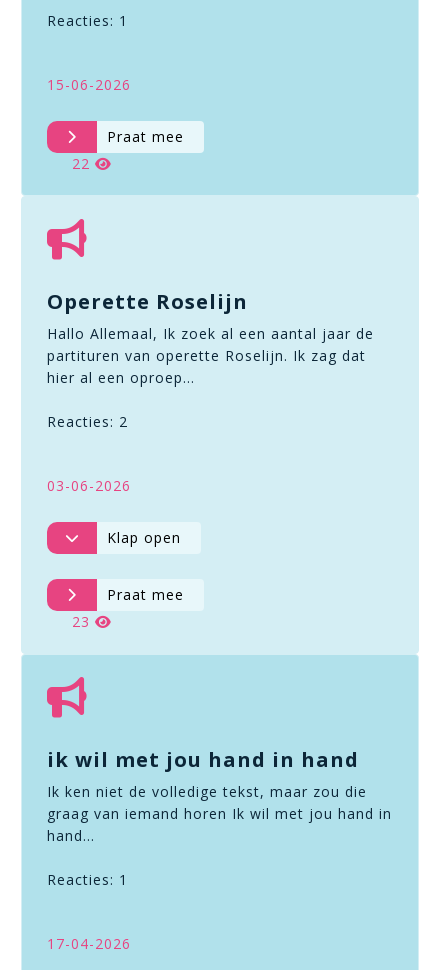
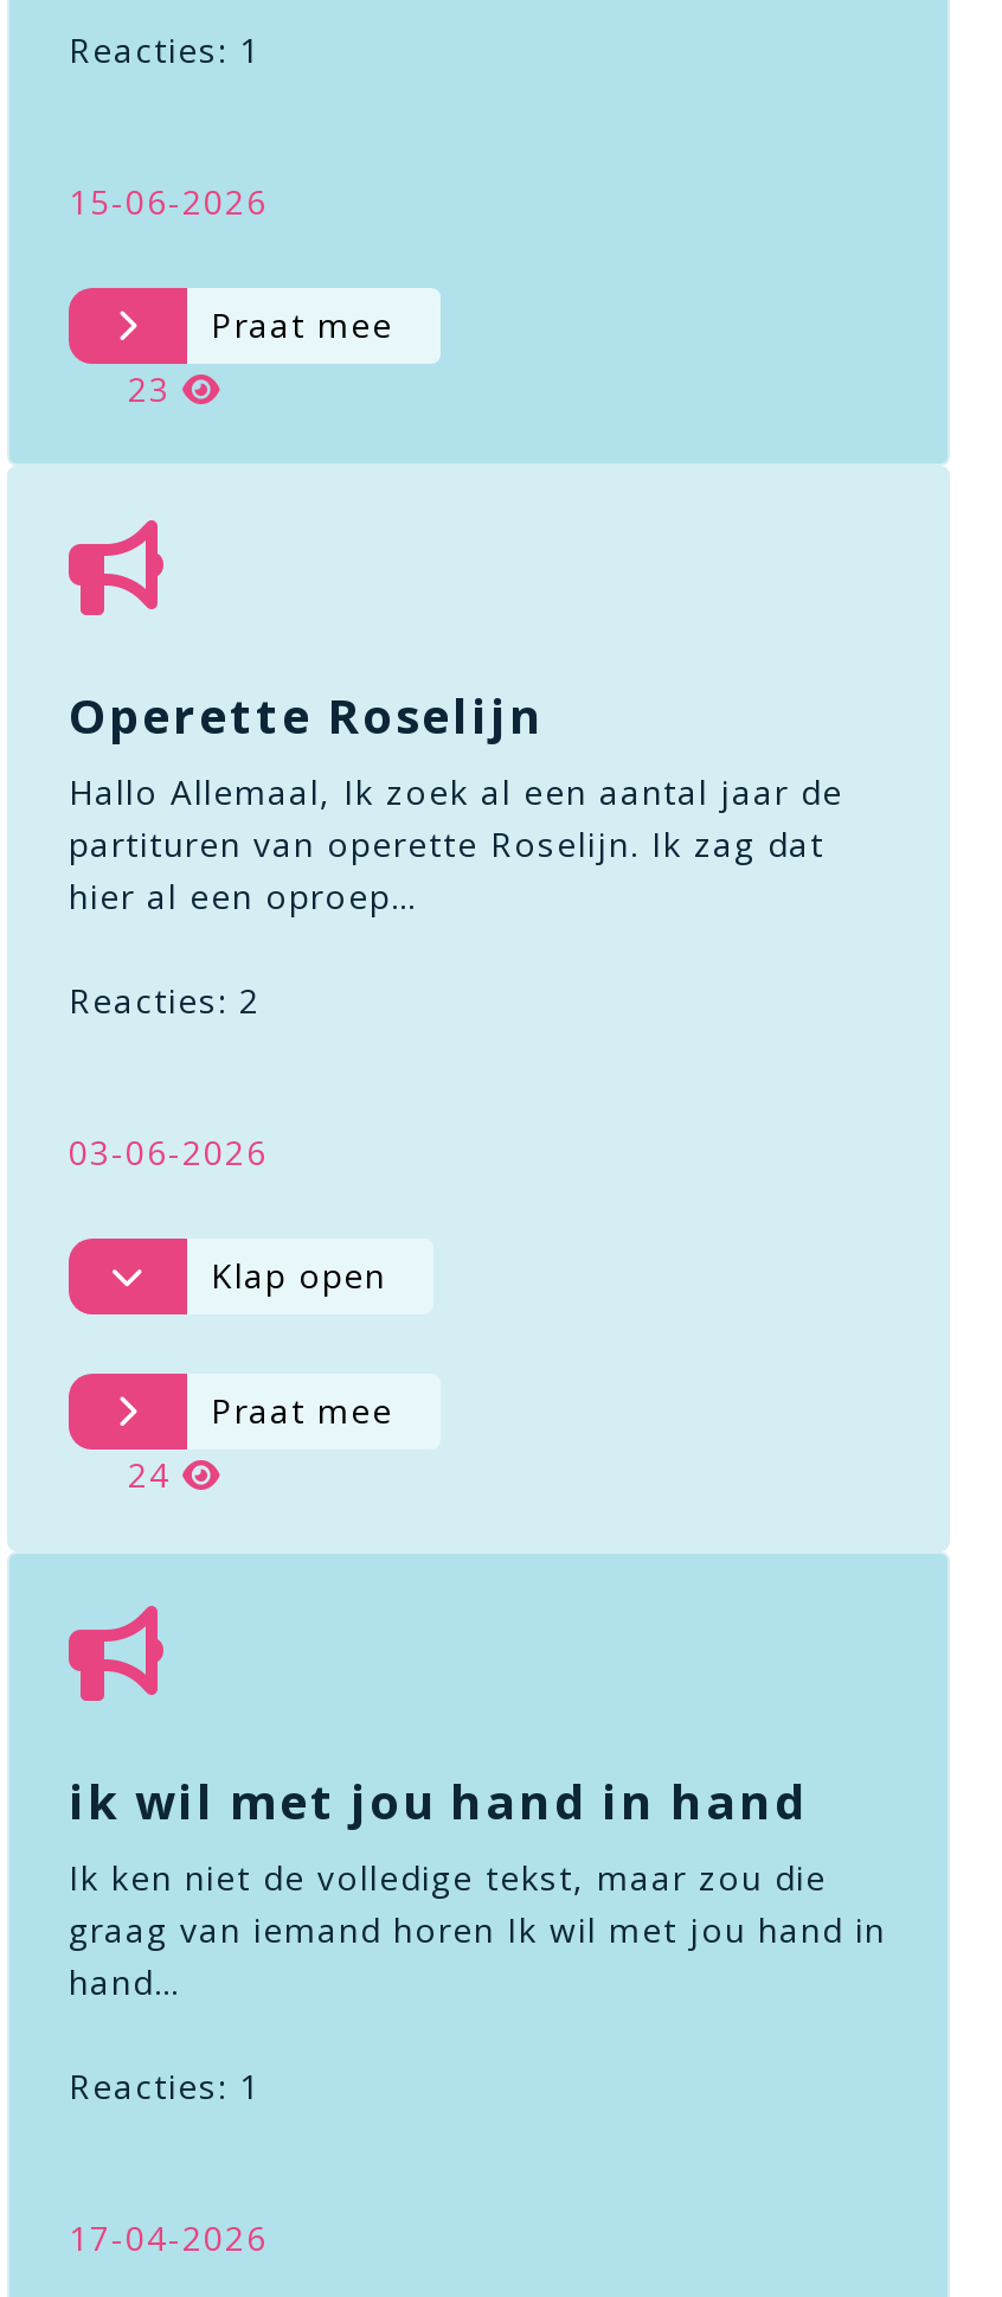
[72,154,95,173] 22 -> [128,366,182,411] 23
[72,612,95,631] 23 -> [128,1452,182,1497] 24

